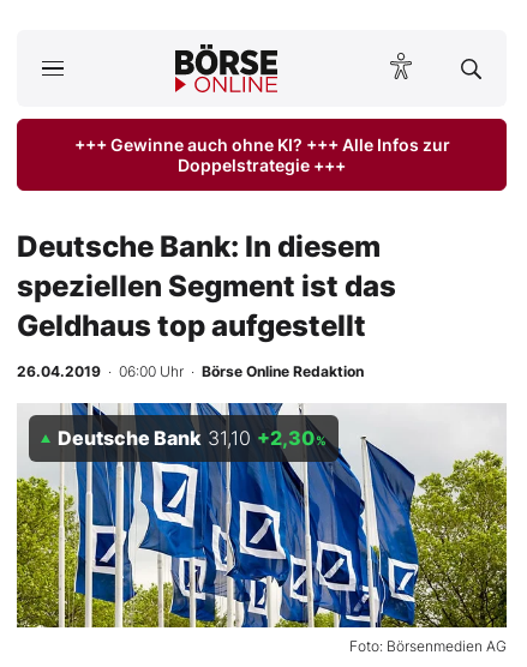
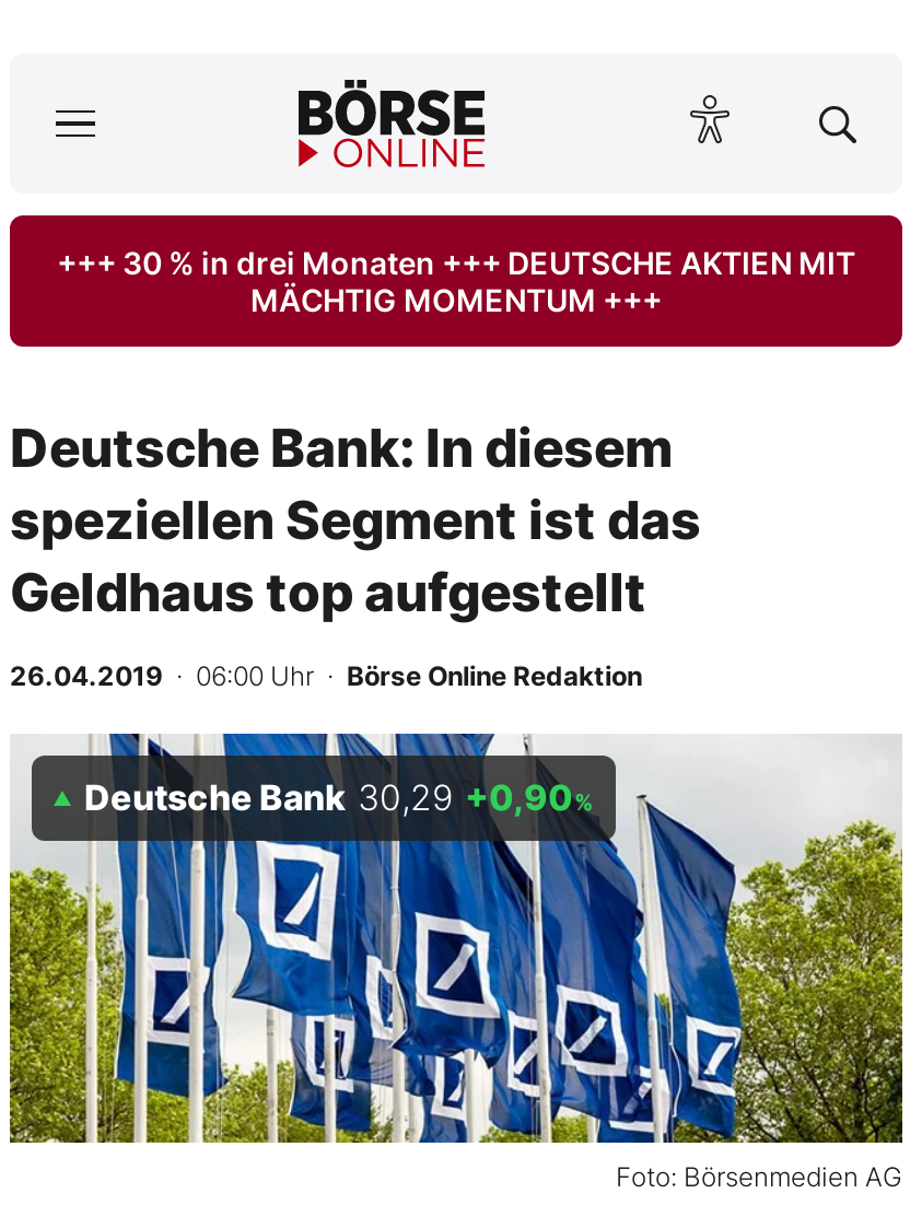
[74,134,450,175] +++ Gewinne auch ohne KI? +++ Alle Infos zur | Doppelstrategie +++ -> [57,244,855,318] +++ 30 % in drei Monaten +++ DEUTSCHE AKTIEN MIT | MÄCHTIG MOMENTUM +++
[58,426,327,450] Deutsche Bank 31,10 +2,30% -> [84,775,594,819] Deutsche Bank 30,29 +0,90%

